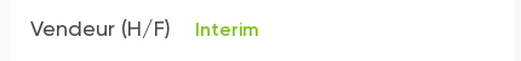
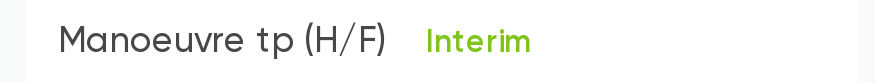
[30,15,171,40] Vendeur (H/F) -> [58,19,386,61] Manoeuvre tp (H/F)

